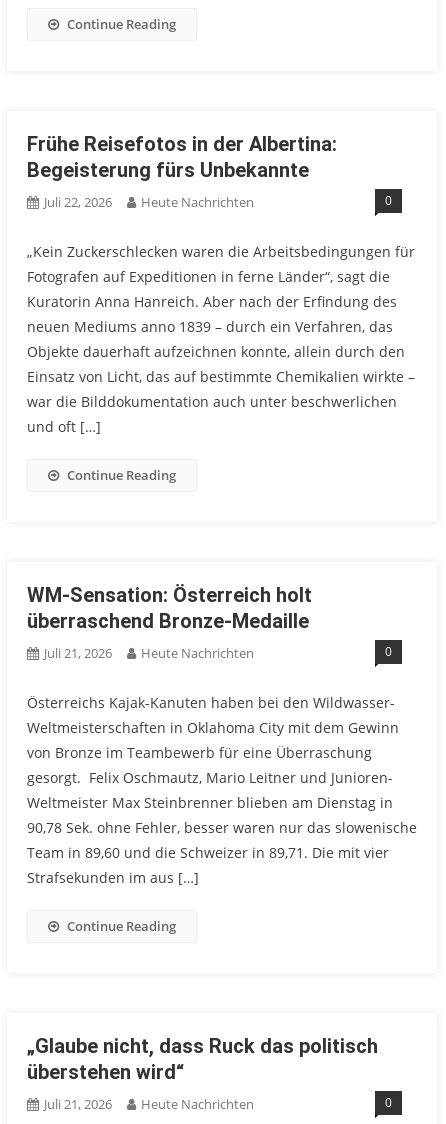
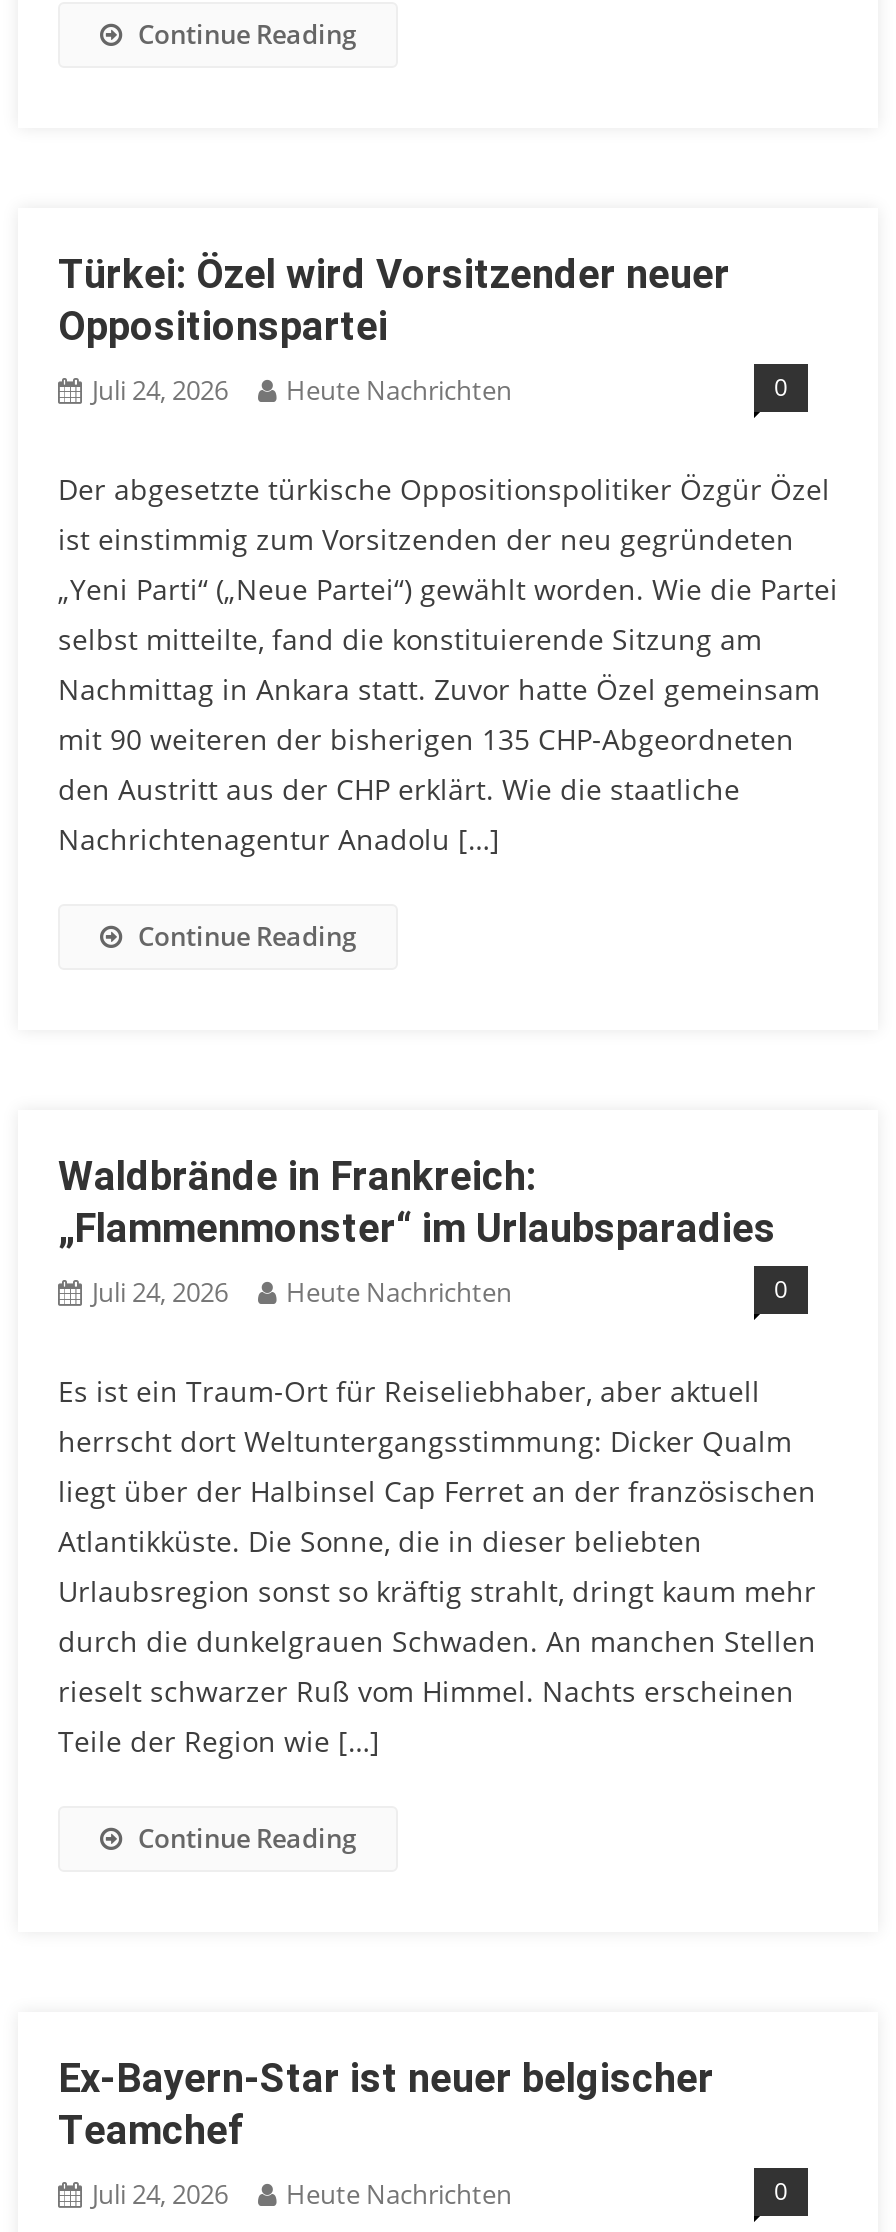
[27,132,337,182] Frühe Reisefotos in der Albertina: | Begeisterung fürs Unbekannte -> [58,250,730,350] Türkei: Özel wird Vorsitzender neuer | Oppositionspartei
[44,193,254,211] Juli 22, 2026 Heute Nachrichten -> [92,372,512,408] Juli 24, 2026 Heute Nachrichten
[27,242,415,436] „Kein Zuckerschlecken waren die Arbeitsbedingungen für | Fotografen auf Expeditionen in ferne Länder“, sagt die | Kuratorin Anna Hanreich. Aber nach der Erfindung des | neuen Mediums anno 1839 – durch ein Verfahren, das | Objekte dauerhaft aufzeichnen konnte, allein durch den | Einsatz von Licht, das auf bestimmte Chemikalien wirkte – | war die Bilddokumentation auch unter beschwerlichen | und oft […] -> [58,470,838,858] Der abgesetzte türkische Oppositionspolitiker Özgür Özel | ist einstimmig zum Vorsitzenden der neu gegründeten | „Yeni Parti“ („Neue Partei“) gewählt worden. Wie die Partei | selbst mitteilte, fand die konstituierende Sitzung am | Nachmittag in Ankara statt. Zuvor hatte Özel gemeinsam | mit 90 weiteren der bisherigen 135 CHP-Abgeordneten | den Austritt aus der CHP erklärt. Wie die staatliche | Nachrichtenagentur Anadolu […]
[27,583,312,633] WM-Sensation: Österreich holt | überraschend Bronze-Medaille -> [58,1152,776,1252] Waldbrände in Frankreich: | „Flammenmonster“ im Urlaubsparadies
[44,644,254,662] Juli 21, 2026 Heute Nachrichten -> [92,1274,512,1310] Juli 24, 2026 Heute Nachrichten
[27,693,417,887] Österreichs Kajak-Kanuten haben bei den Wildwasser- | Weltmeisterschaften in Oklahoma City mit dem Gewinn | von Bronze im Teambewerb für eine Überraschung | gesorgt. Felix Oschmautz, Mario Leitner und Junioren- | Weltmeister Max Steinbrenner blieben am Dienstag in | 90,78 Sek. ohne Fehler, besser waren nur das slowenische | Team in 89,60 und die Schweizer in 89,71. Die mit vier | Strafsekunden im aus […] -> [58,1372,816,1760] Es ist ein Traum-Ort für Reiseliebhaber, aber aktuell | herrscht dort Weltuntergangsstimmung: Dicker Qualm | liegt über der Halbinsel Cap Ferret an der französischen | Atlantikküste. Die Sonne, die in dieser beliebten | Urlaubsregion sonst so kräftig strahlt, dringt kaum mehr | durch die dunkelgrauen Schwaden. An manchen Stellen | rieselt schwarzer Ruß vom Himmel. Nachts erscheinen | Teile der Region wie […]
[27,1034,378,1084] „Glaube nicht, dass Ruck das politisch | überstehen wird“ -> [58,2054,714,2154] Ex-Bayern-Star ist neuer belgischer | Teamchef
[44,1095,254,1113] Juli 21, 2026 Heute Nachrichten -> [92,2176,512,2212] Juli 24, 2026 Heute Nachrichten

